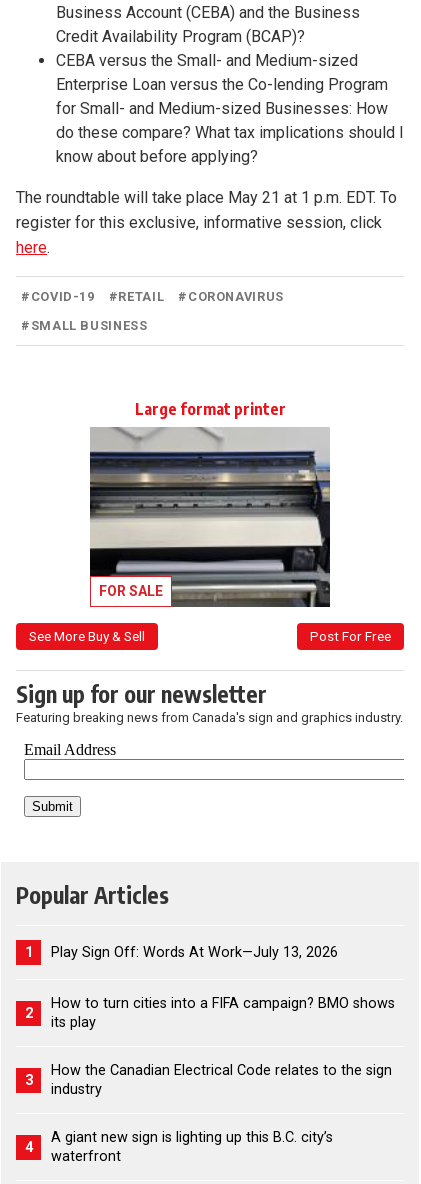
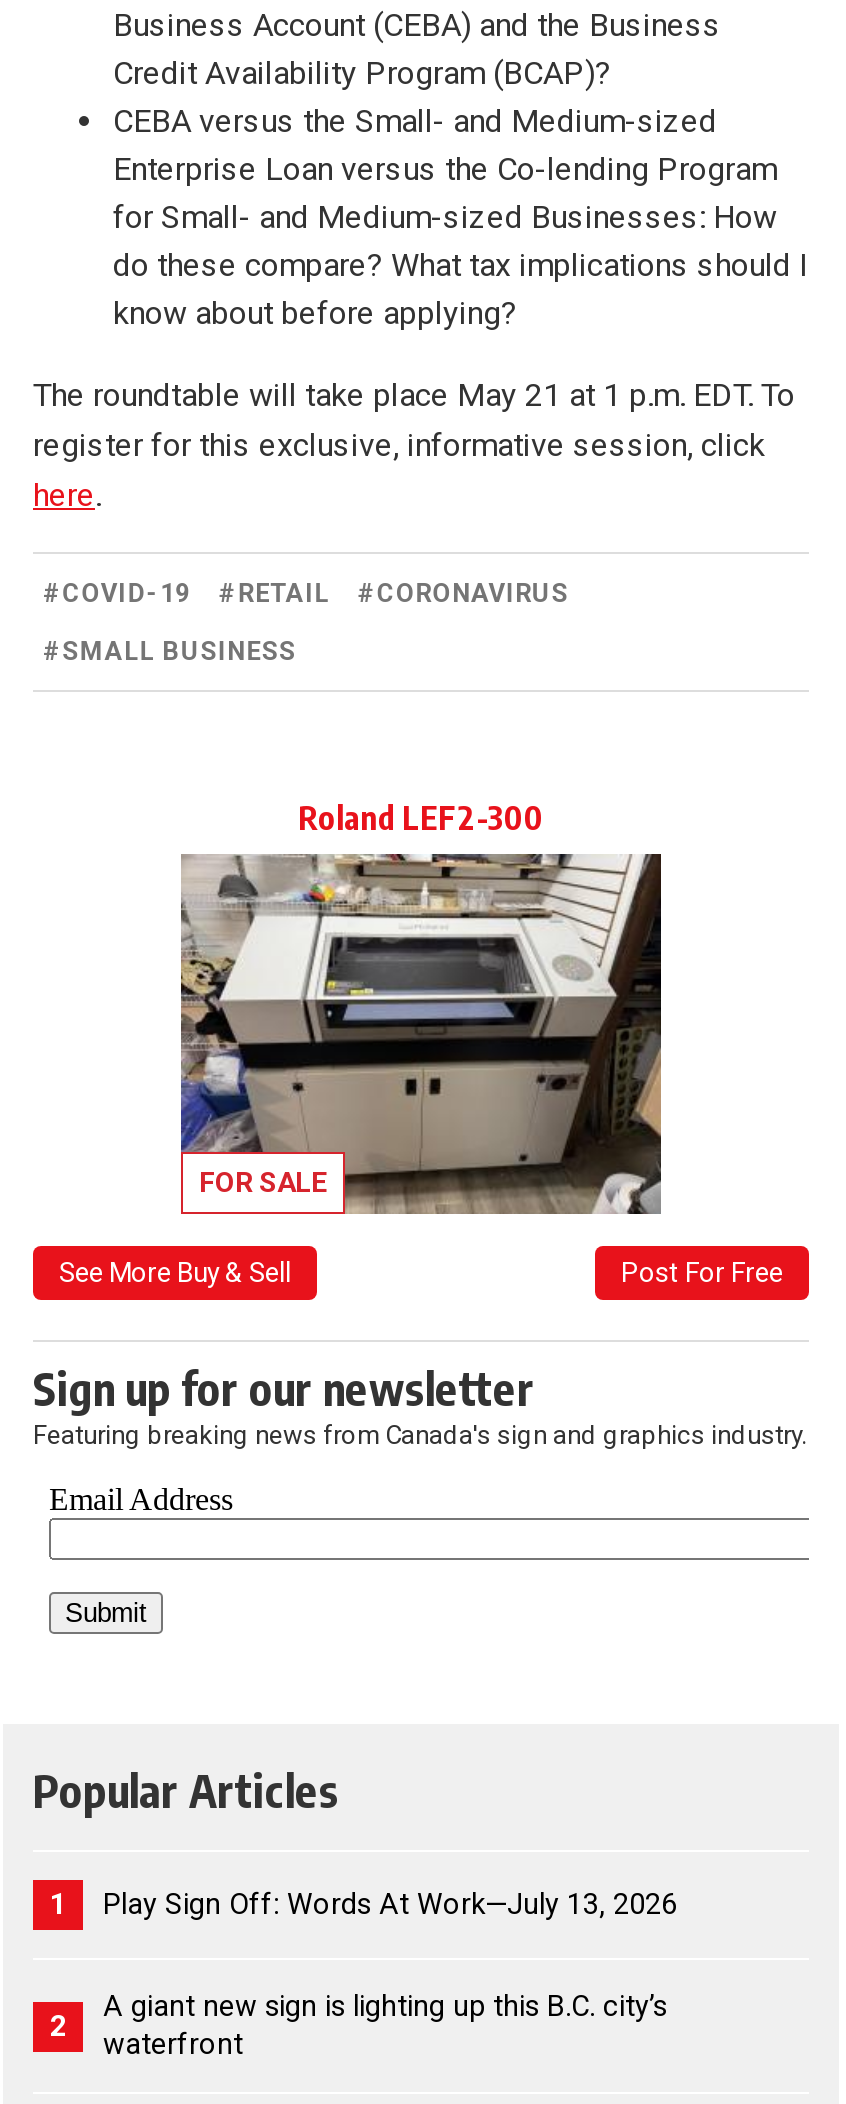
[134,399,285,419] Large format printer -> [298,798,544,838] Roland LEF2-300
[89,427,331,607] [image] -> [179,852,663,1216] [image]
[24,995,395,1089] How to turn cities into a FIFA campaign? BMO shows | its play | 3 -> none
[24,1062,392,1156] How the Canadian Electrical Code relates to the sign | industry | 4 -> none

